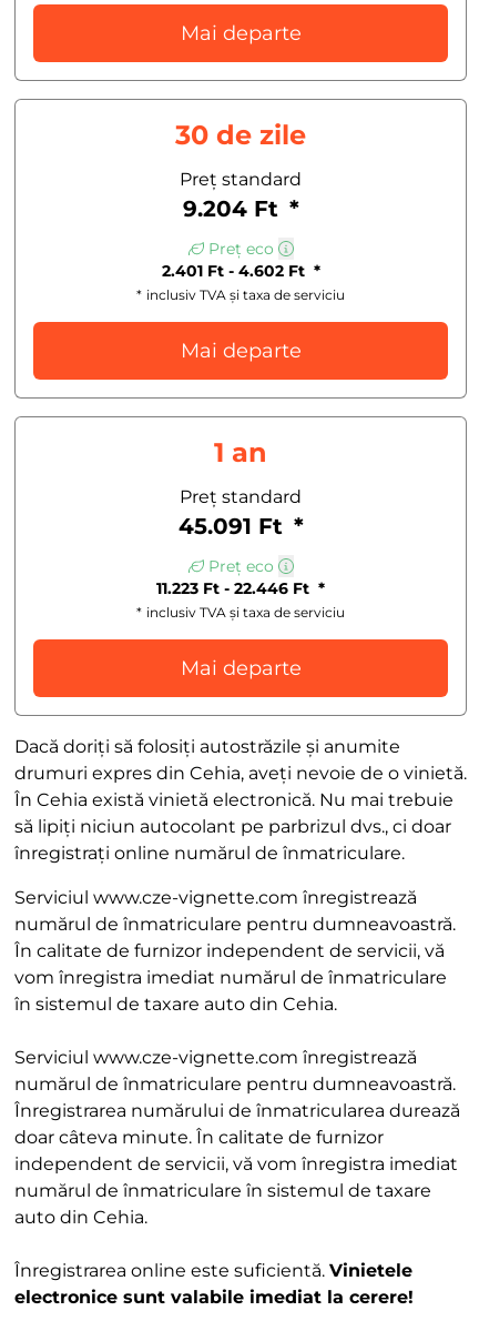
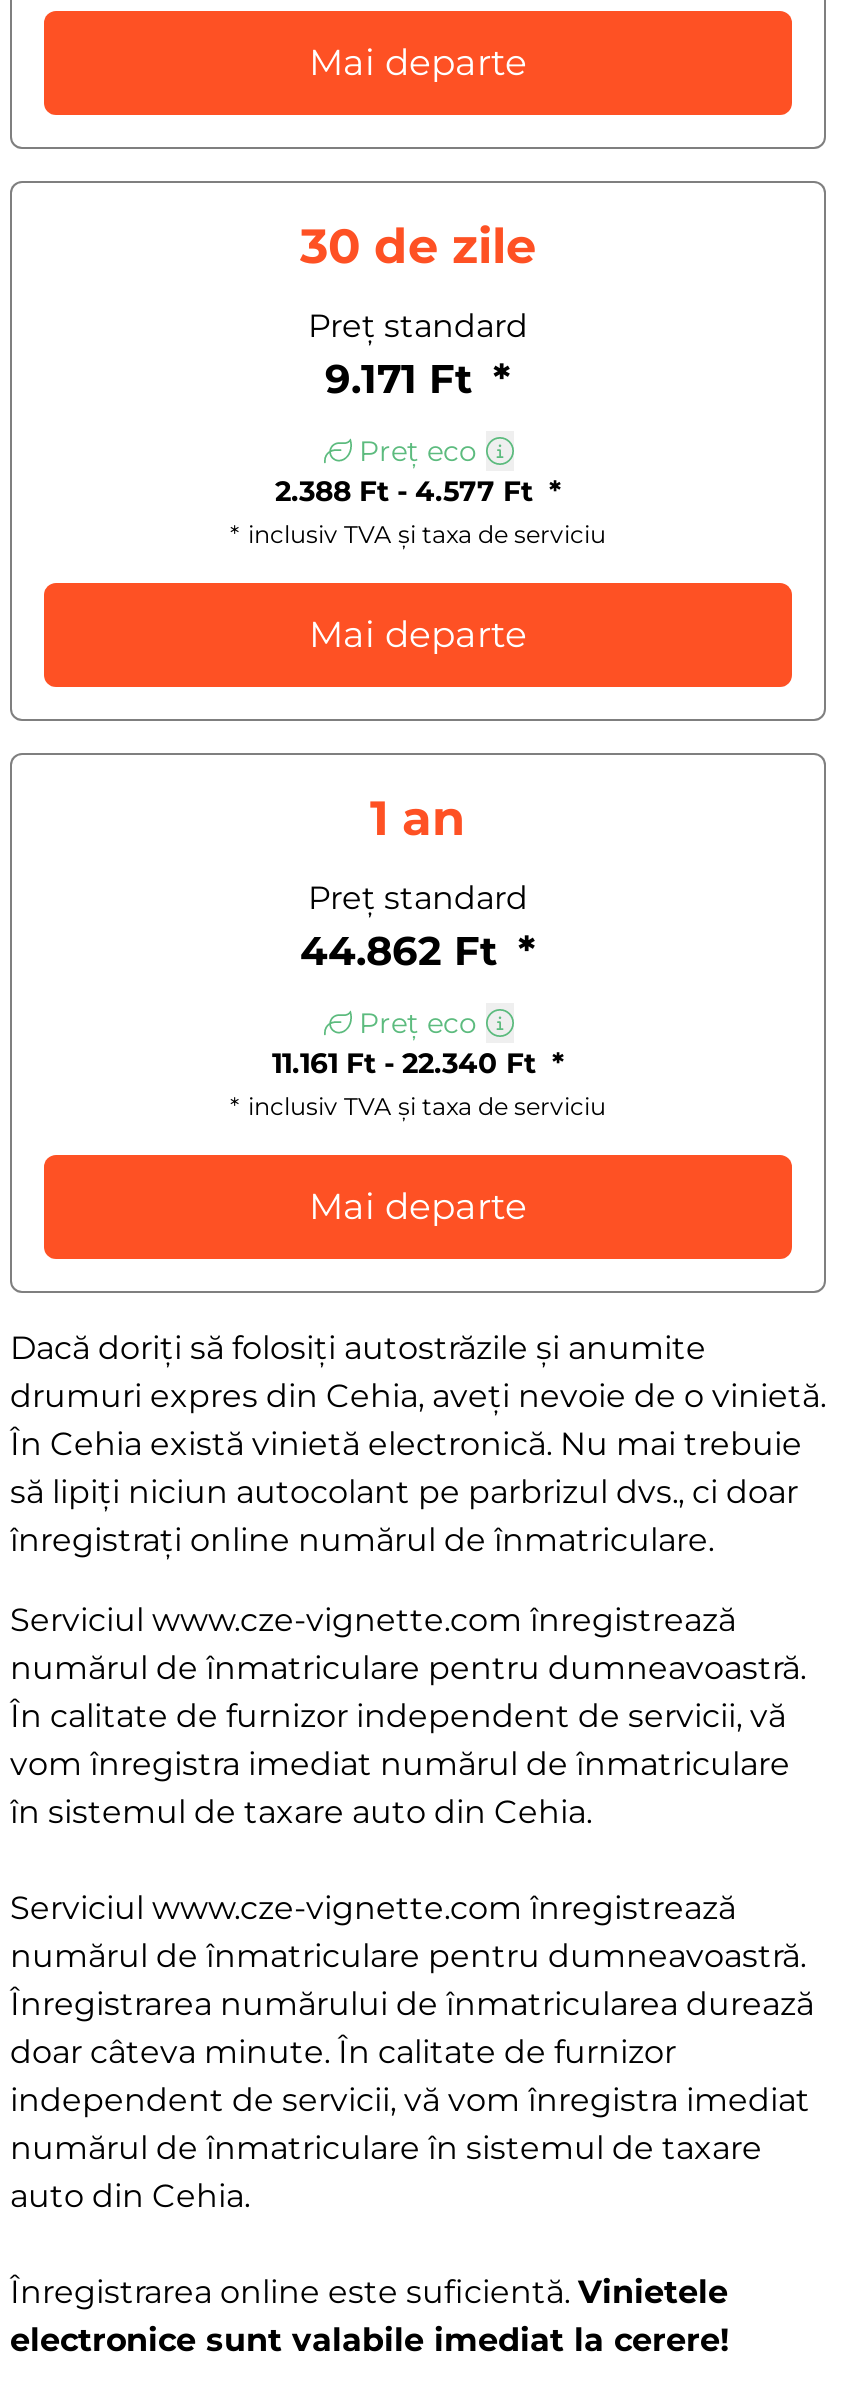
[182,195,299,222] 9.204 Ft * -> [325,355,511,403] 9.171 Ft *
[161,261,320,281] 2.401 Ft - 4.602 Ft * -> [275,473,561,509] 2.388 Ft - 4.577 Ft *
[178,513,303,540] 45.091 Ft * -> [300,927,536,975] 44.862 Ft *
[156,578,325,598] 11.223 Ft - 22.446 Ft * -> [272,1045,564,1081] 11.161 Ft - 22.340 Ft *

